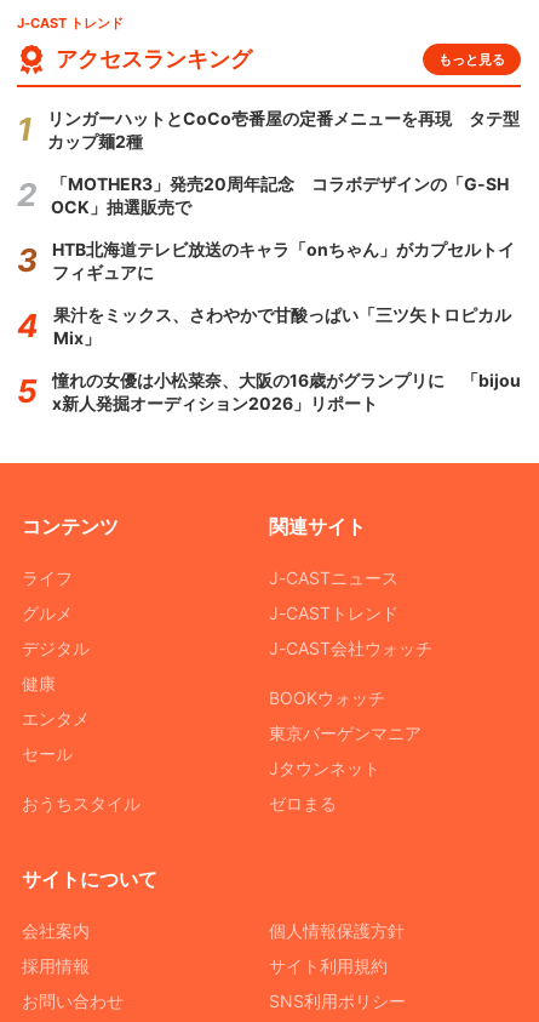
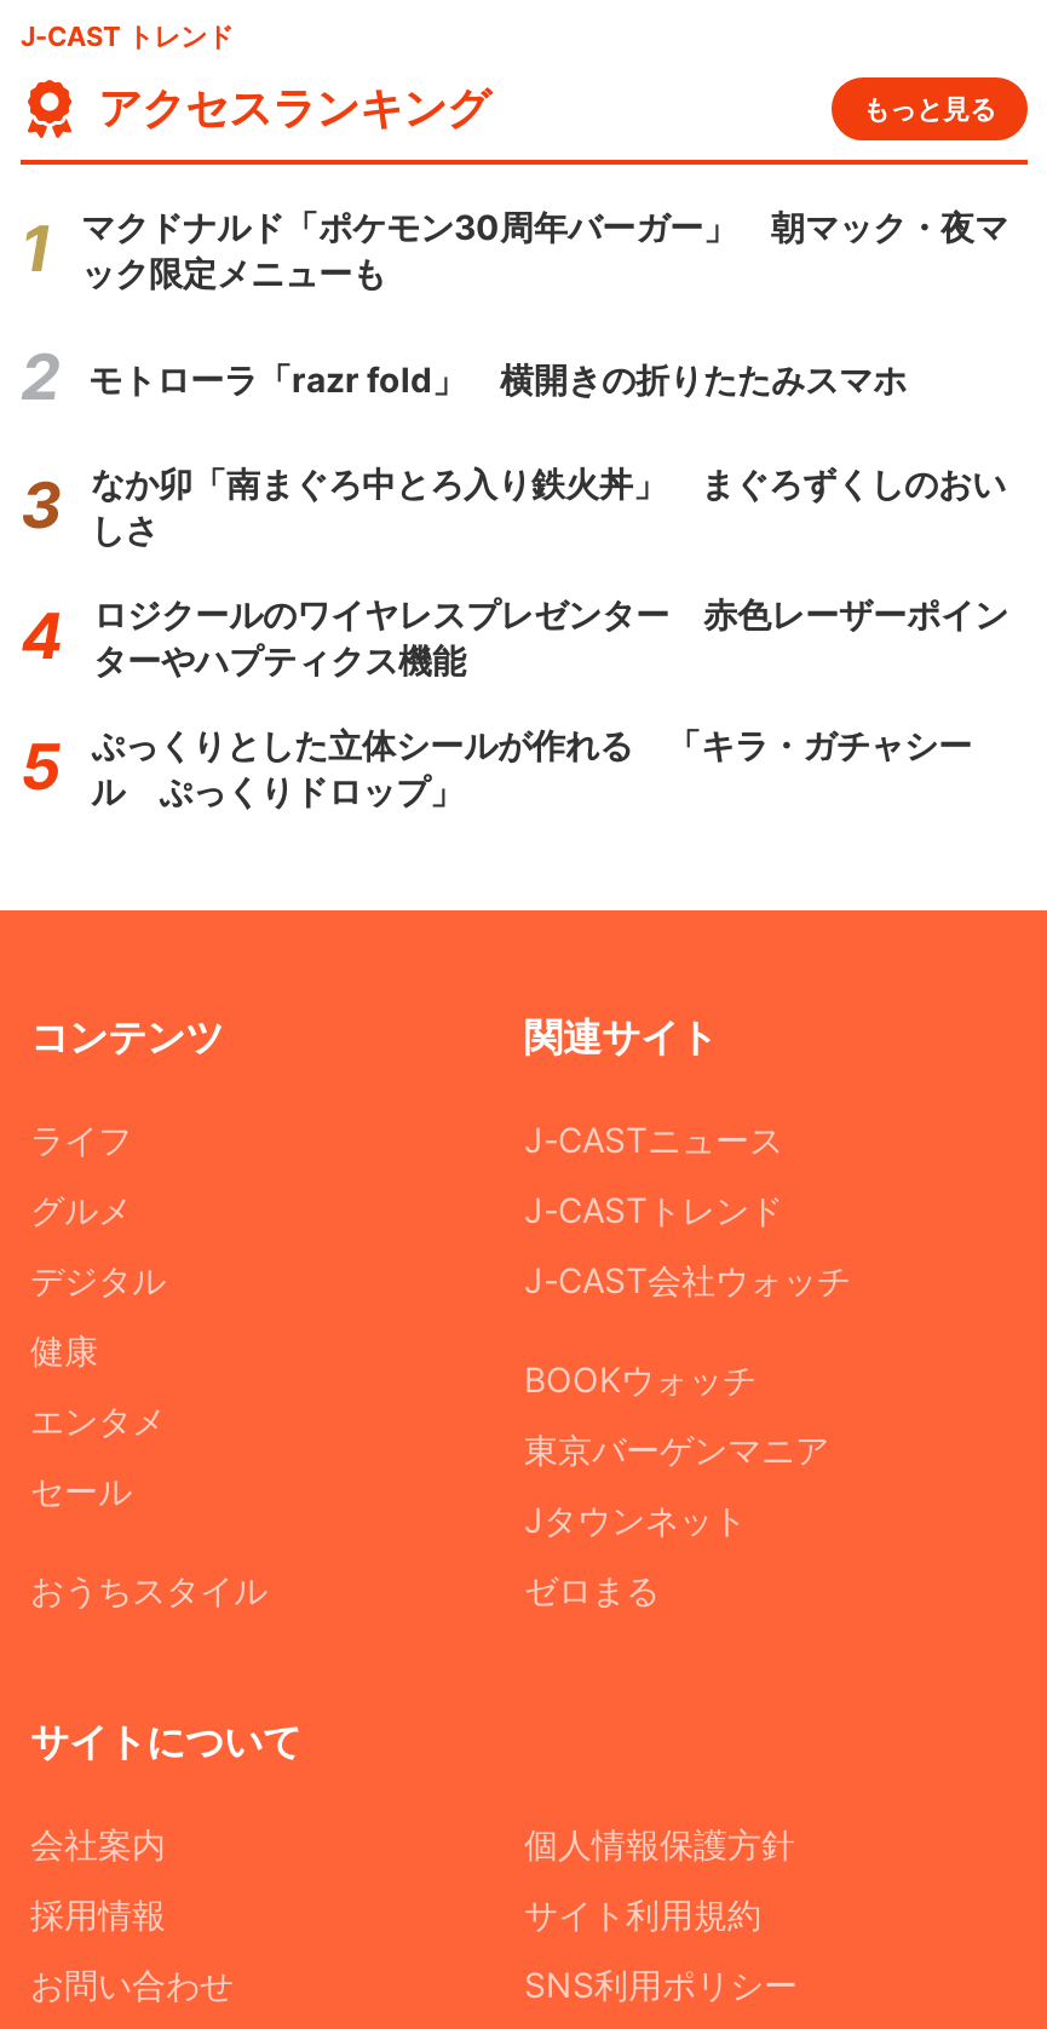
[47,108,520,152] リンガーハットとCoCo壱番屋の定番メニューを再現 タテ型 | カップ麺2種 -> [81,206,1008,293] マクドナルド「ポケモン30周年バーガー」 朝マック・夜マ | ック限定メニューも
[51,173,509,217] 「MOTHER3」発売20周年記念 コラボデザインの「G-SH | OCK」抽選販売で -> [88,357,907,398] モトローラ「razr fold」 横開きの折りたたみスマホ
[52,239,515,282] HTB北海道テレビ放送のキャラ「onちゃん」がカプセルトイ | フィギュアに -> [91,462,1006,550] なか卯「南まぐろ中とろ入り鉄火丼」 まぐろずくしのおい | しさ
[53,304,511,348] 果汁をミックス、さわやかで甘酸っぱい「三ツ矢トロピカル | Mix」 -> [93,593,1008,680] ロジクールのワイヤレスプレゼンター 赤色レーザーポイン | ターやハプティクス機能
[52,370,521,413] 憧れの女優は小松菜奈、大阪の16歳がグランプリに 「bijou | x新人発掘オーディション2026」リポート -> [91,724,972,811] ぷっくりとした立体シールが作れる 「キラ・ガチャシー | ル ぷっくりドロップ」

